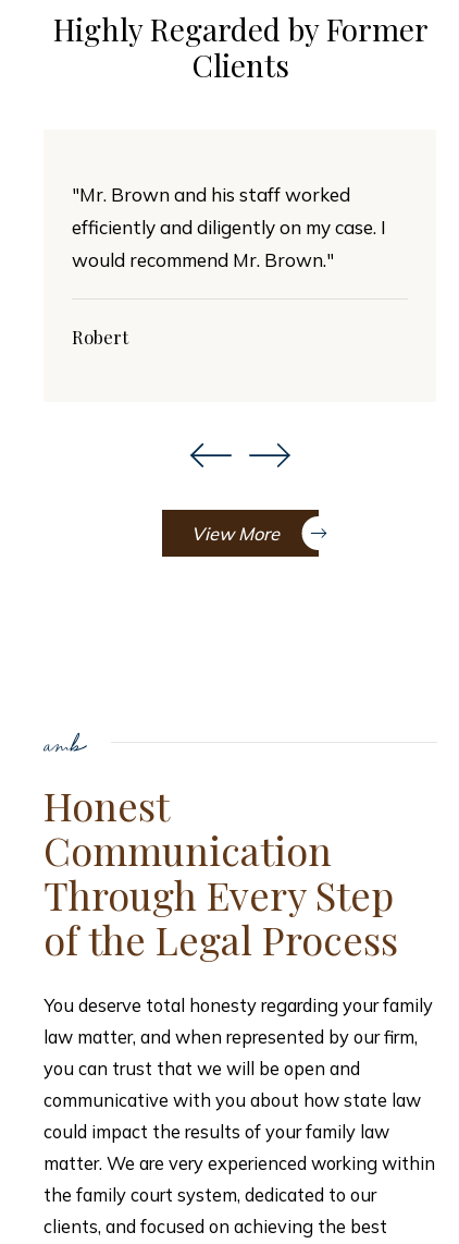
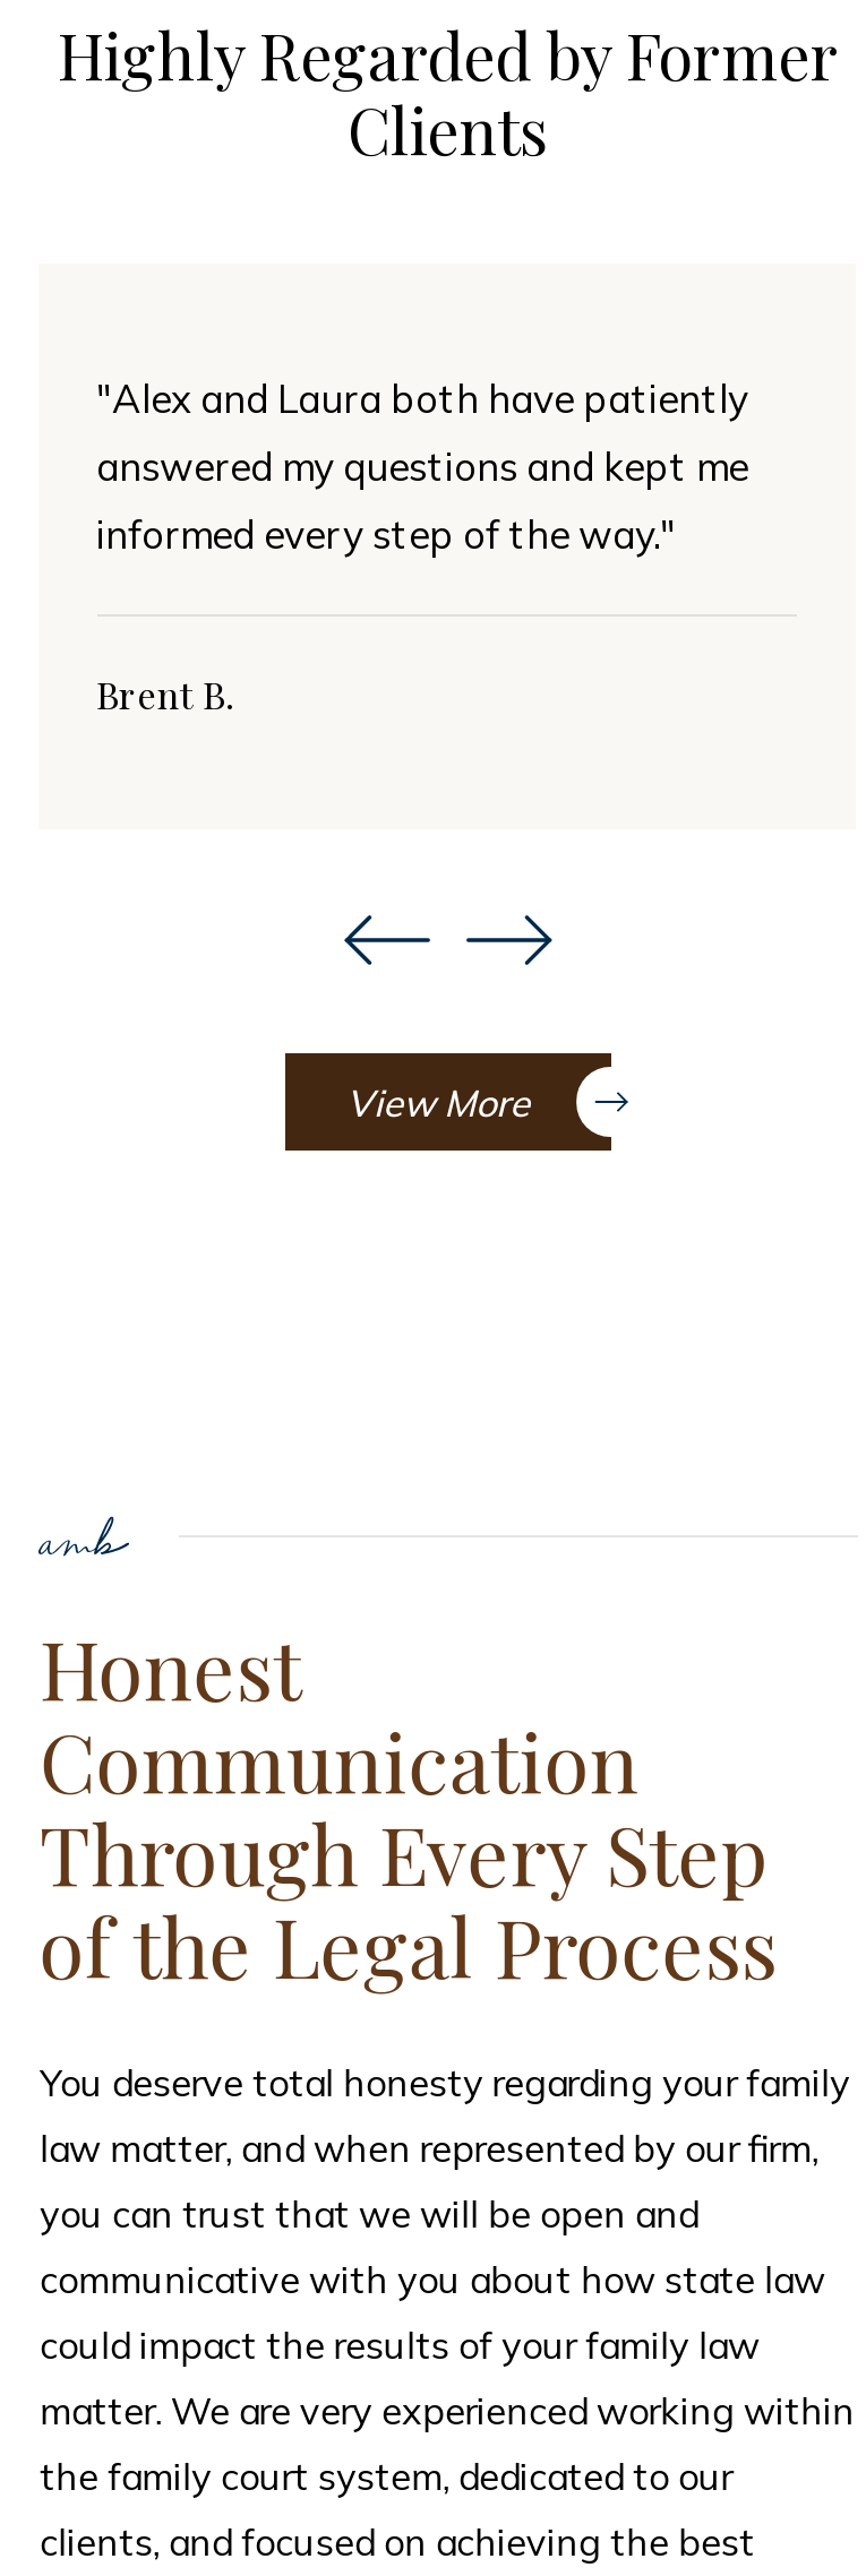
[71,183,386,272] "Mr. Brown and his staff worked | efficiently and diligently on my case. I | would recommend Mr. Brown." -> [96,375,748,559] "Alex and Laura both have patiently | answered my questions and kept me | informed every step of the way."
[71,324,128,348] Robert -> [96,668,234,718] Brent B.

